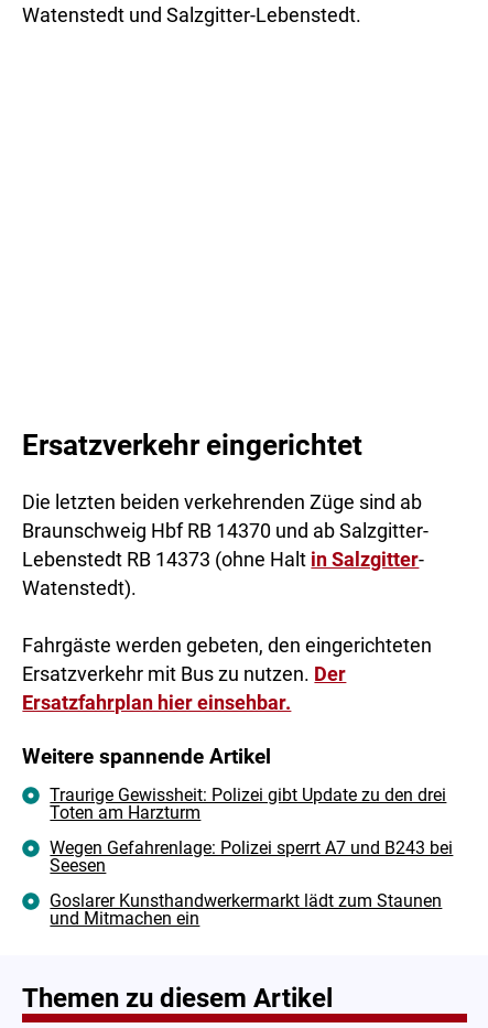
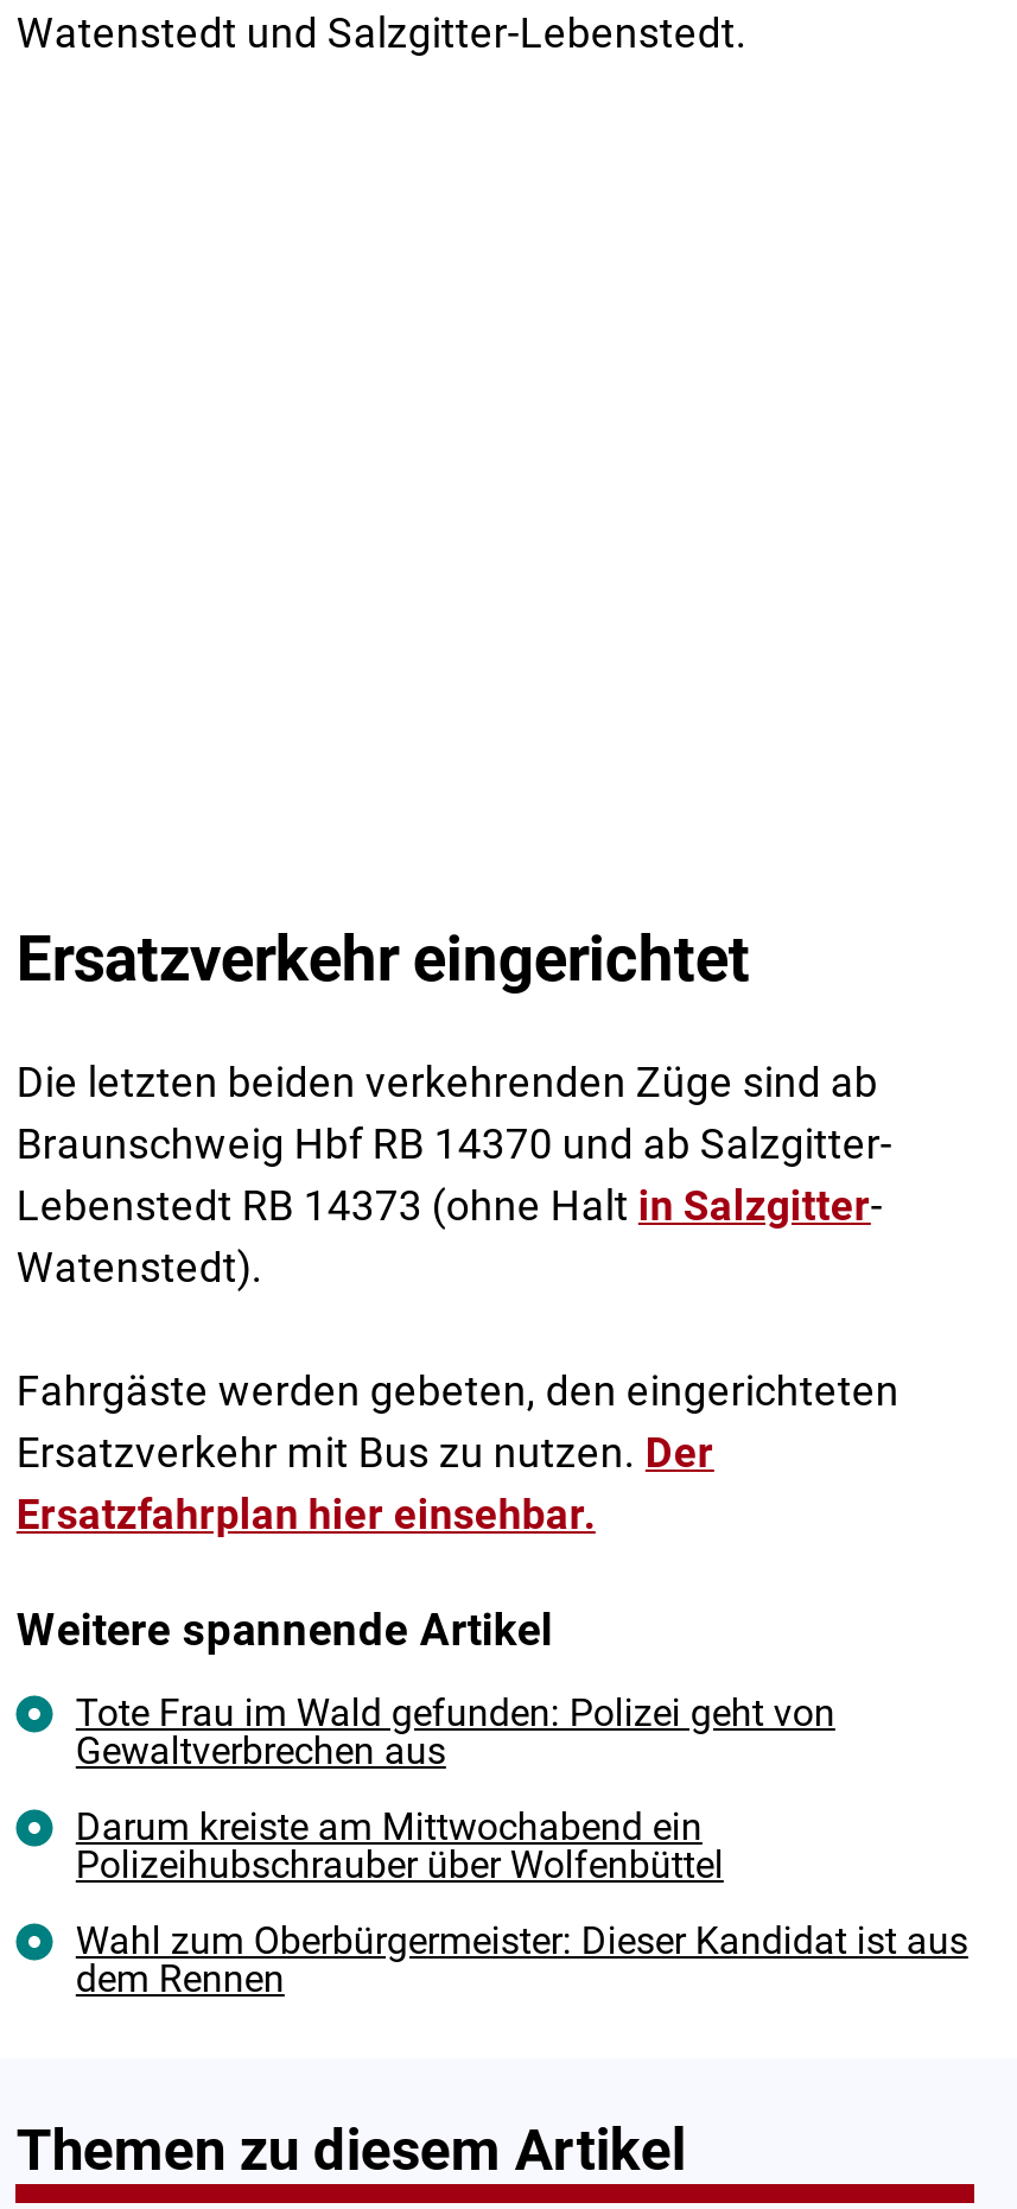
[50,784,447,823] Traurige Gewissheit: Polizei gibt Update zu den drei | Toten am Harzturm -> [76,1690,835,1773] Tote Frau im Wald gefunden: Polizei geht von | Gewaltverbrechen aus
[50,837,453,876] Wegen Gefahrenlage: Polizei sperrt A7 und B243 bei | Seesen -> [76,1804,724,1887] Darum kreiste am Mittwochabend ein | Polizeihubschrauber über Wolfenbüttel
[50,890,442,929] Goslarer Kunsthandwerkermarkt lädt zum Staunen | und Mitmachen ein -> [76,1918,968,2001] Wahl zum Oberbürgermeister: Dieser Kandidat ist aus | dem Rennen

